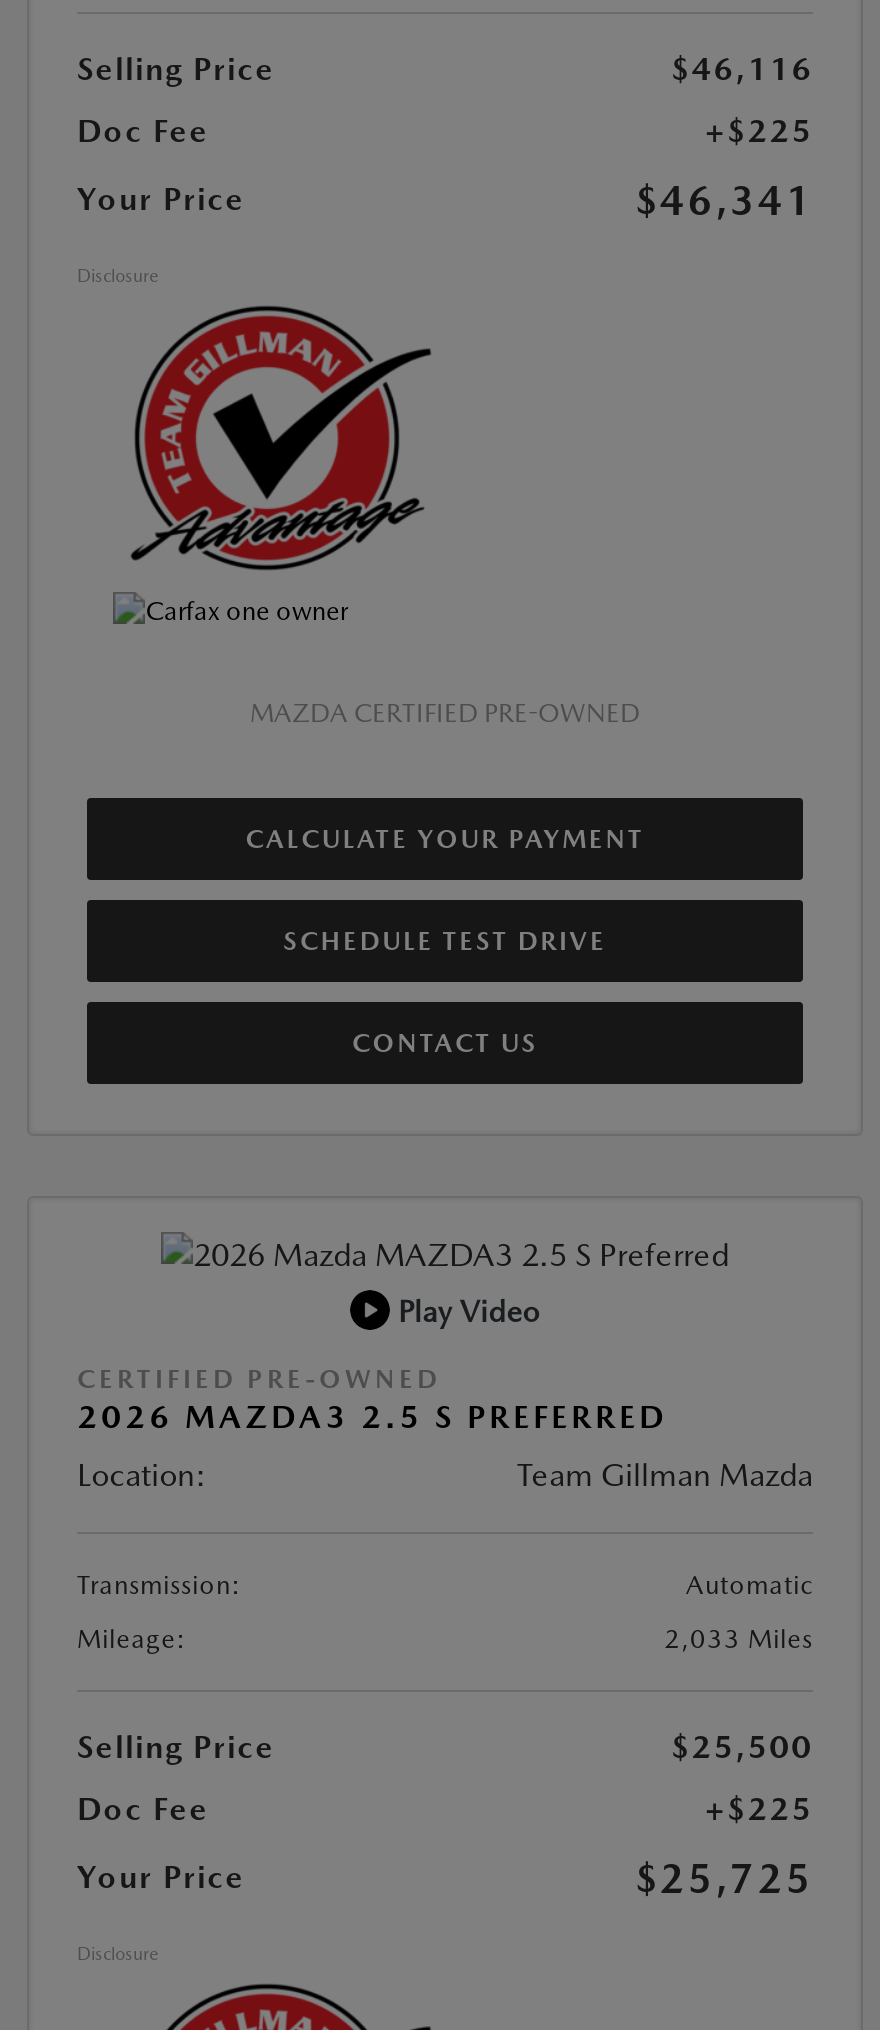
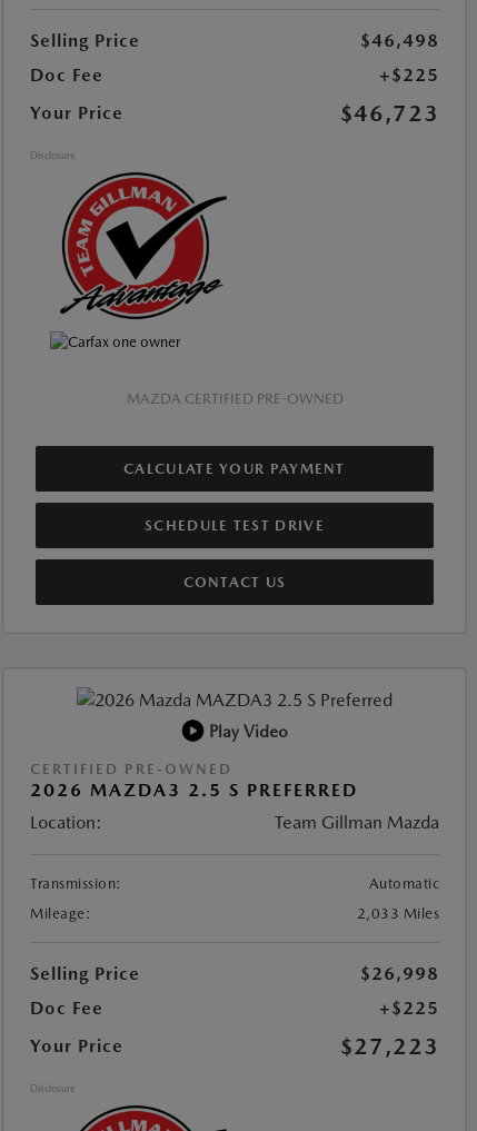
[671,50,813,88] $46,116 -> [360,30,439,51] $46,498
[635,176,813,224] $46,341 -> [340,100,439,127] $46,723
[671,1728,813,1766] $25,500 -> [360,963,439,984] $26,998
[635,1854,813,1902] $25,725 -> [340,1033,439,1060] $27,223

